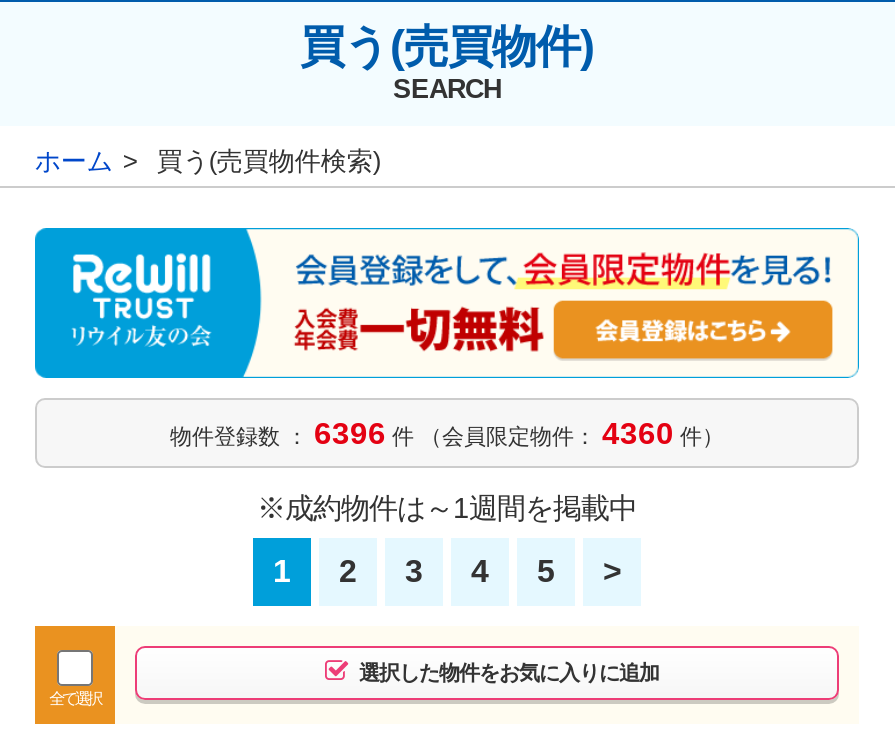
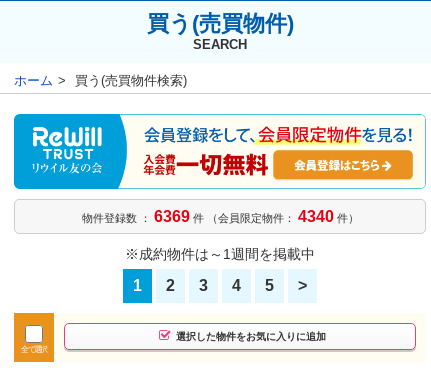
[170,416,724,450] 物件登録数 ：6396件 （会員限定物件：4360件） -> [81,208,358,225] 物件登録数 ：6369件 （会員限定物件：4340件）

